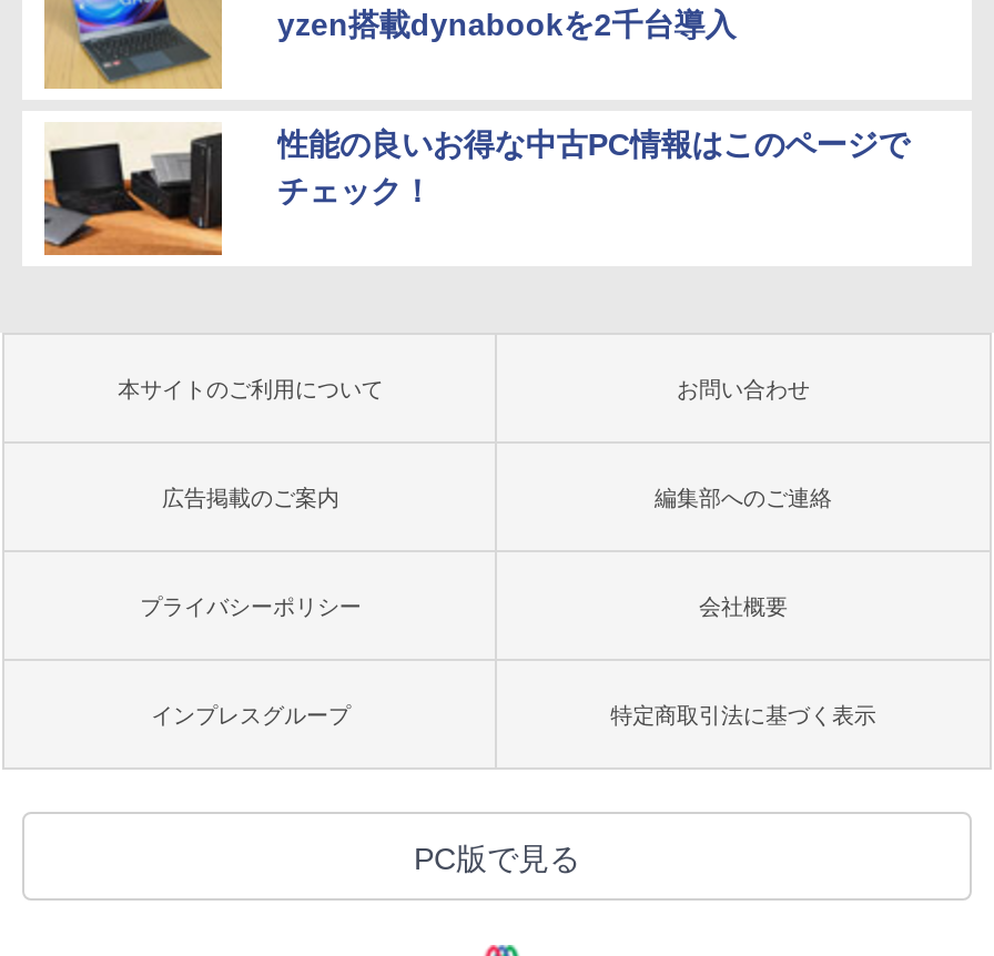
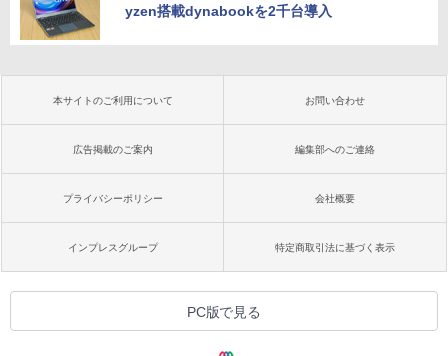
[42,127,909,255] [image] | 性能の良いお得な中古PC情報はこのページで | チェック！ -> none

